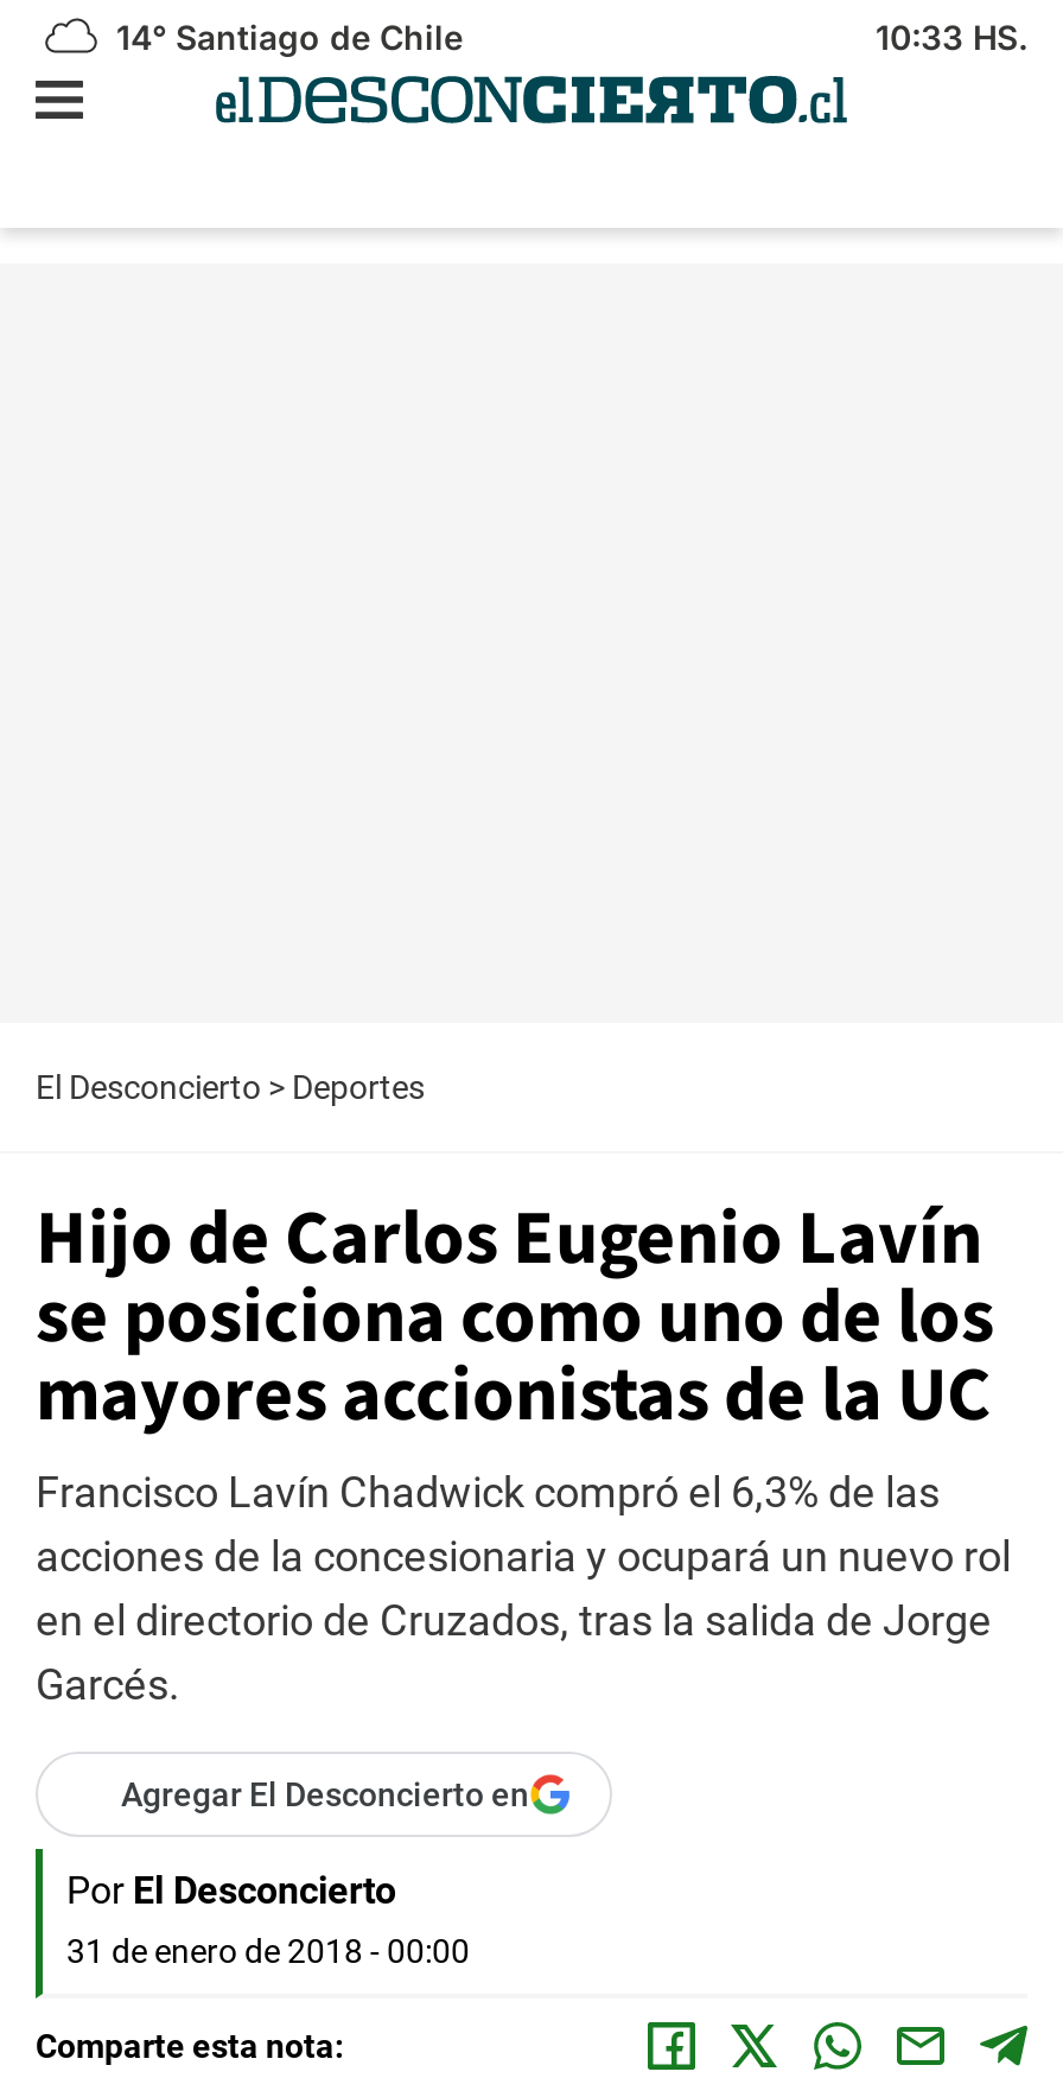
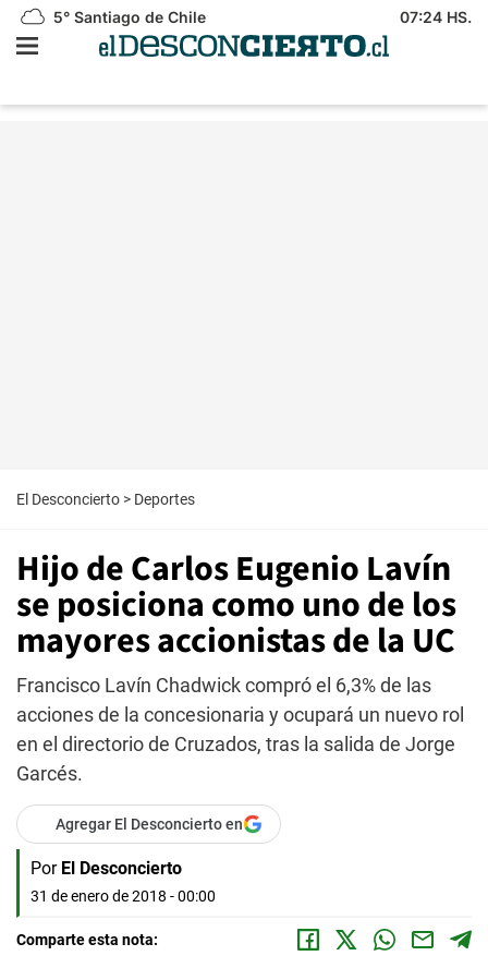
[107,17,463,57] 14° Santiago de Chile -> [49,8,206,26] 5° Santiago de Chile
[876,17,1027,57] 10:33 HS. -> [400,8,472,26] 07:24 HS.

